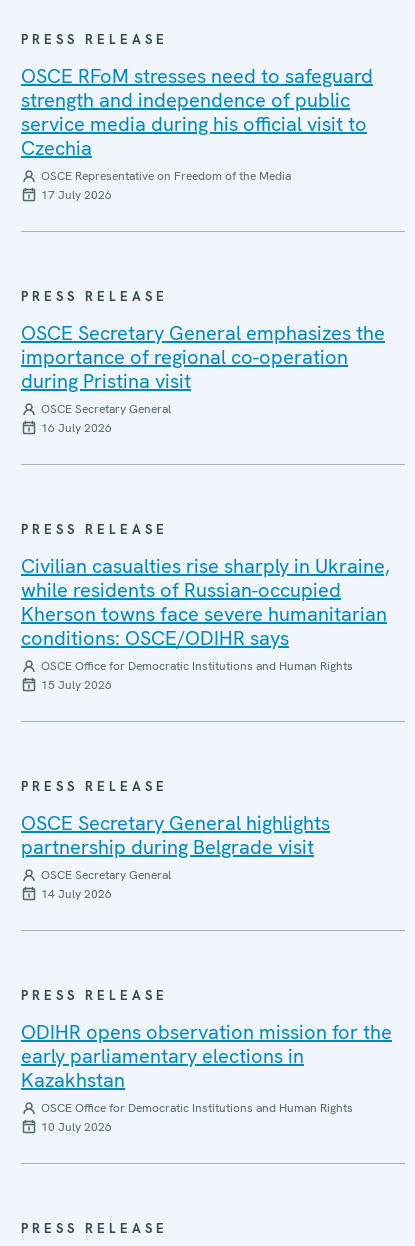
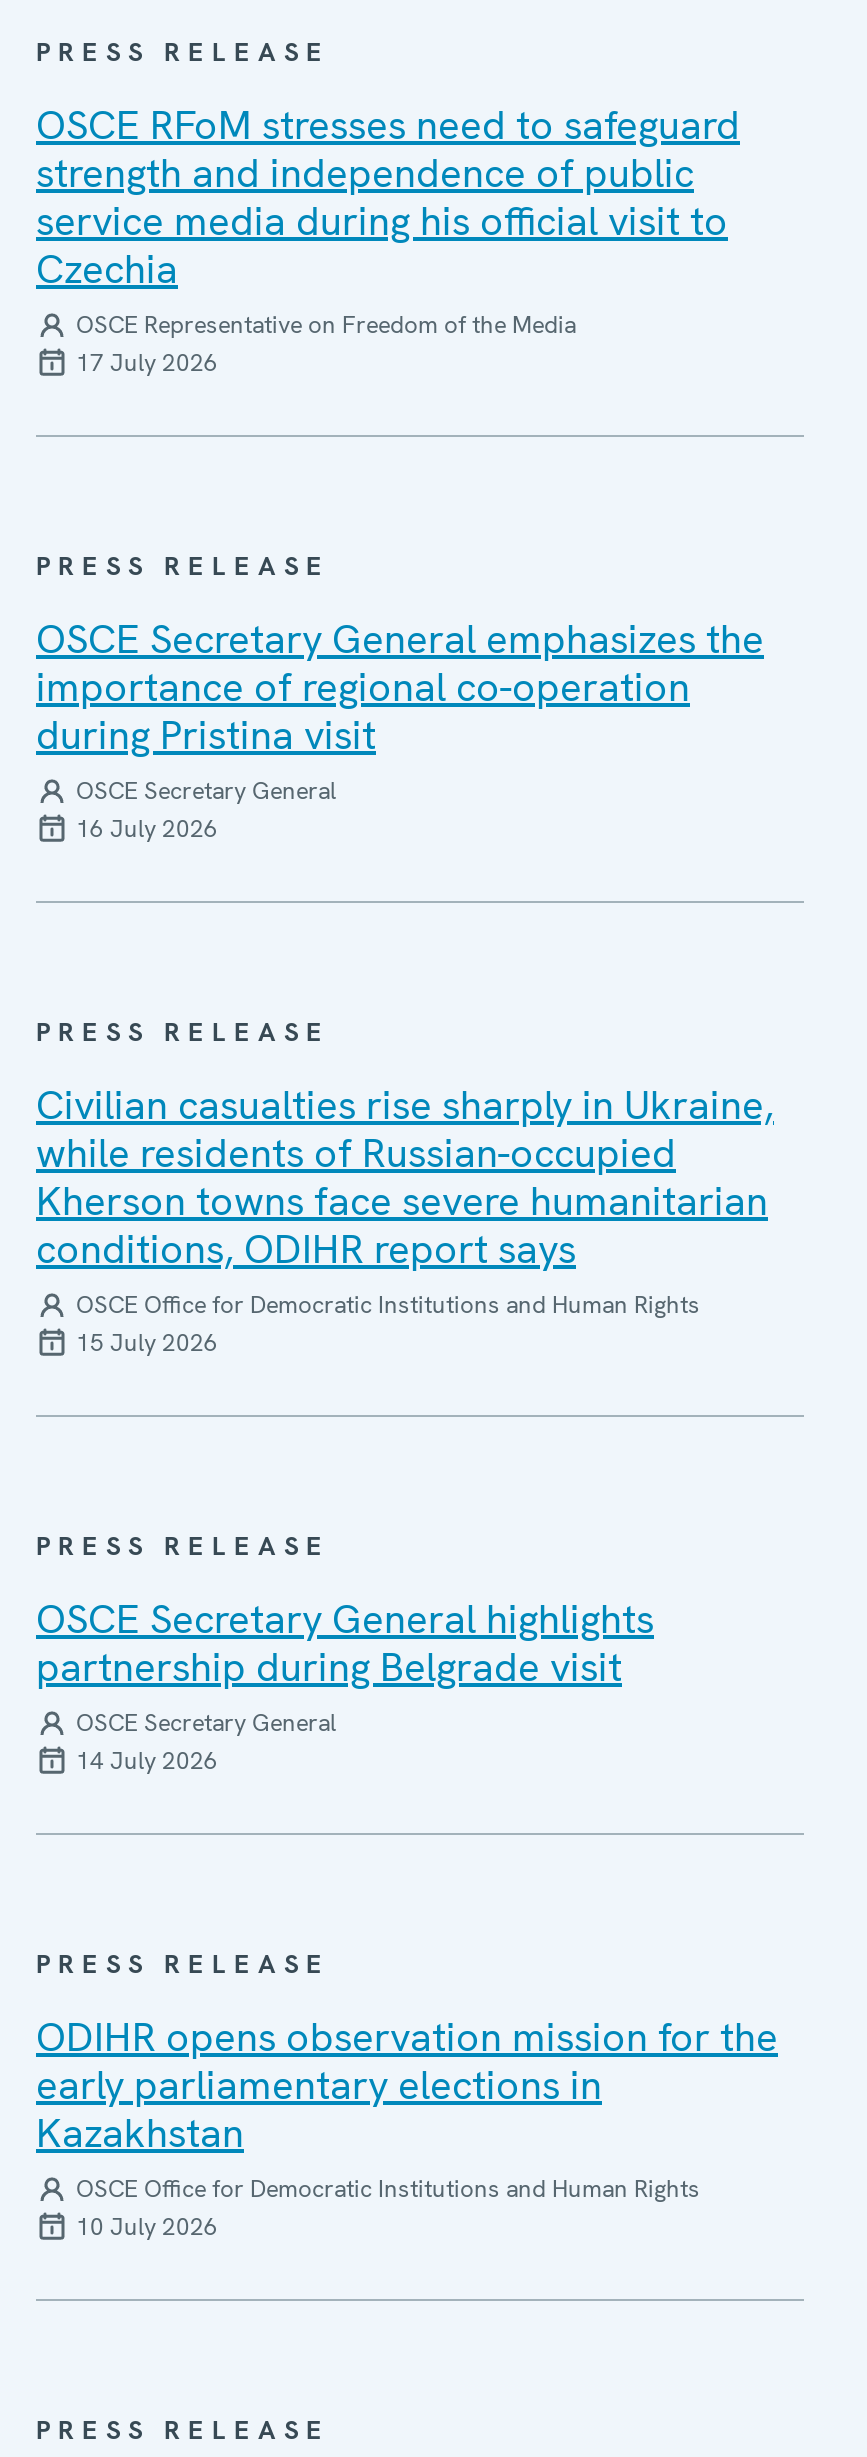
[21,625,289,651] conditions: OSCE/ODIHR says -> [36,1222,576,1274] conditions, ODIHR report says

